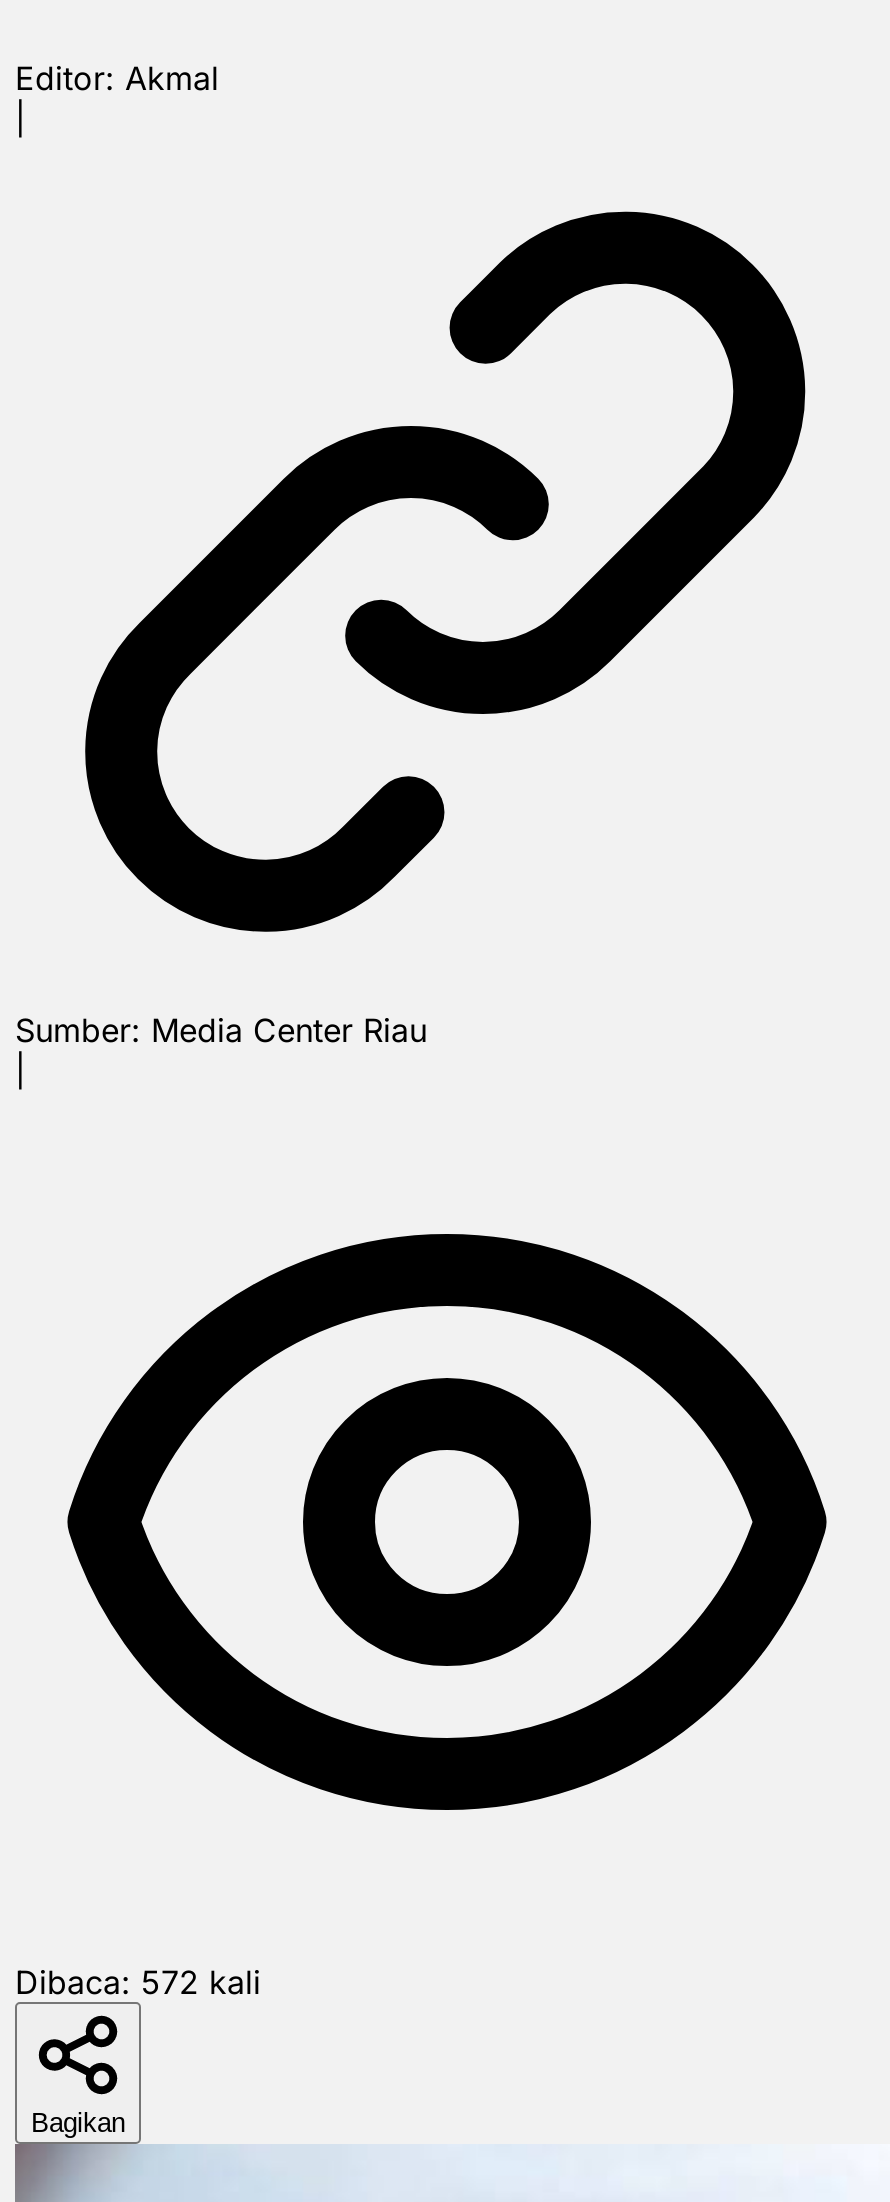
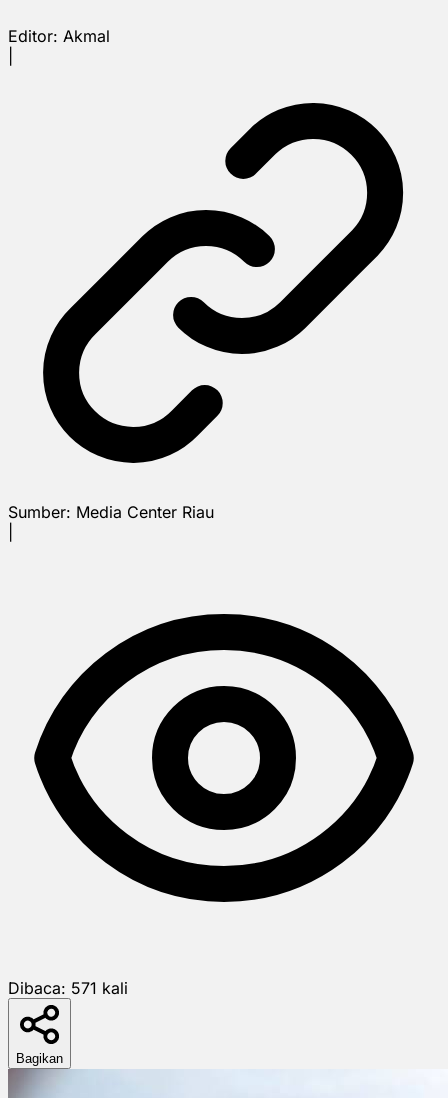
[15,1962,261,2002] Dibaca: 572 kali -> [8,978,128,998] Dibaca: 571 kali

